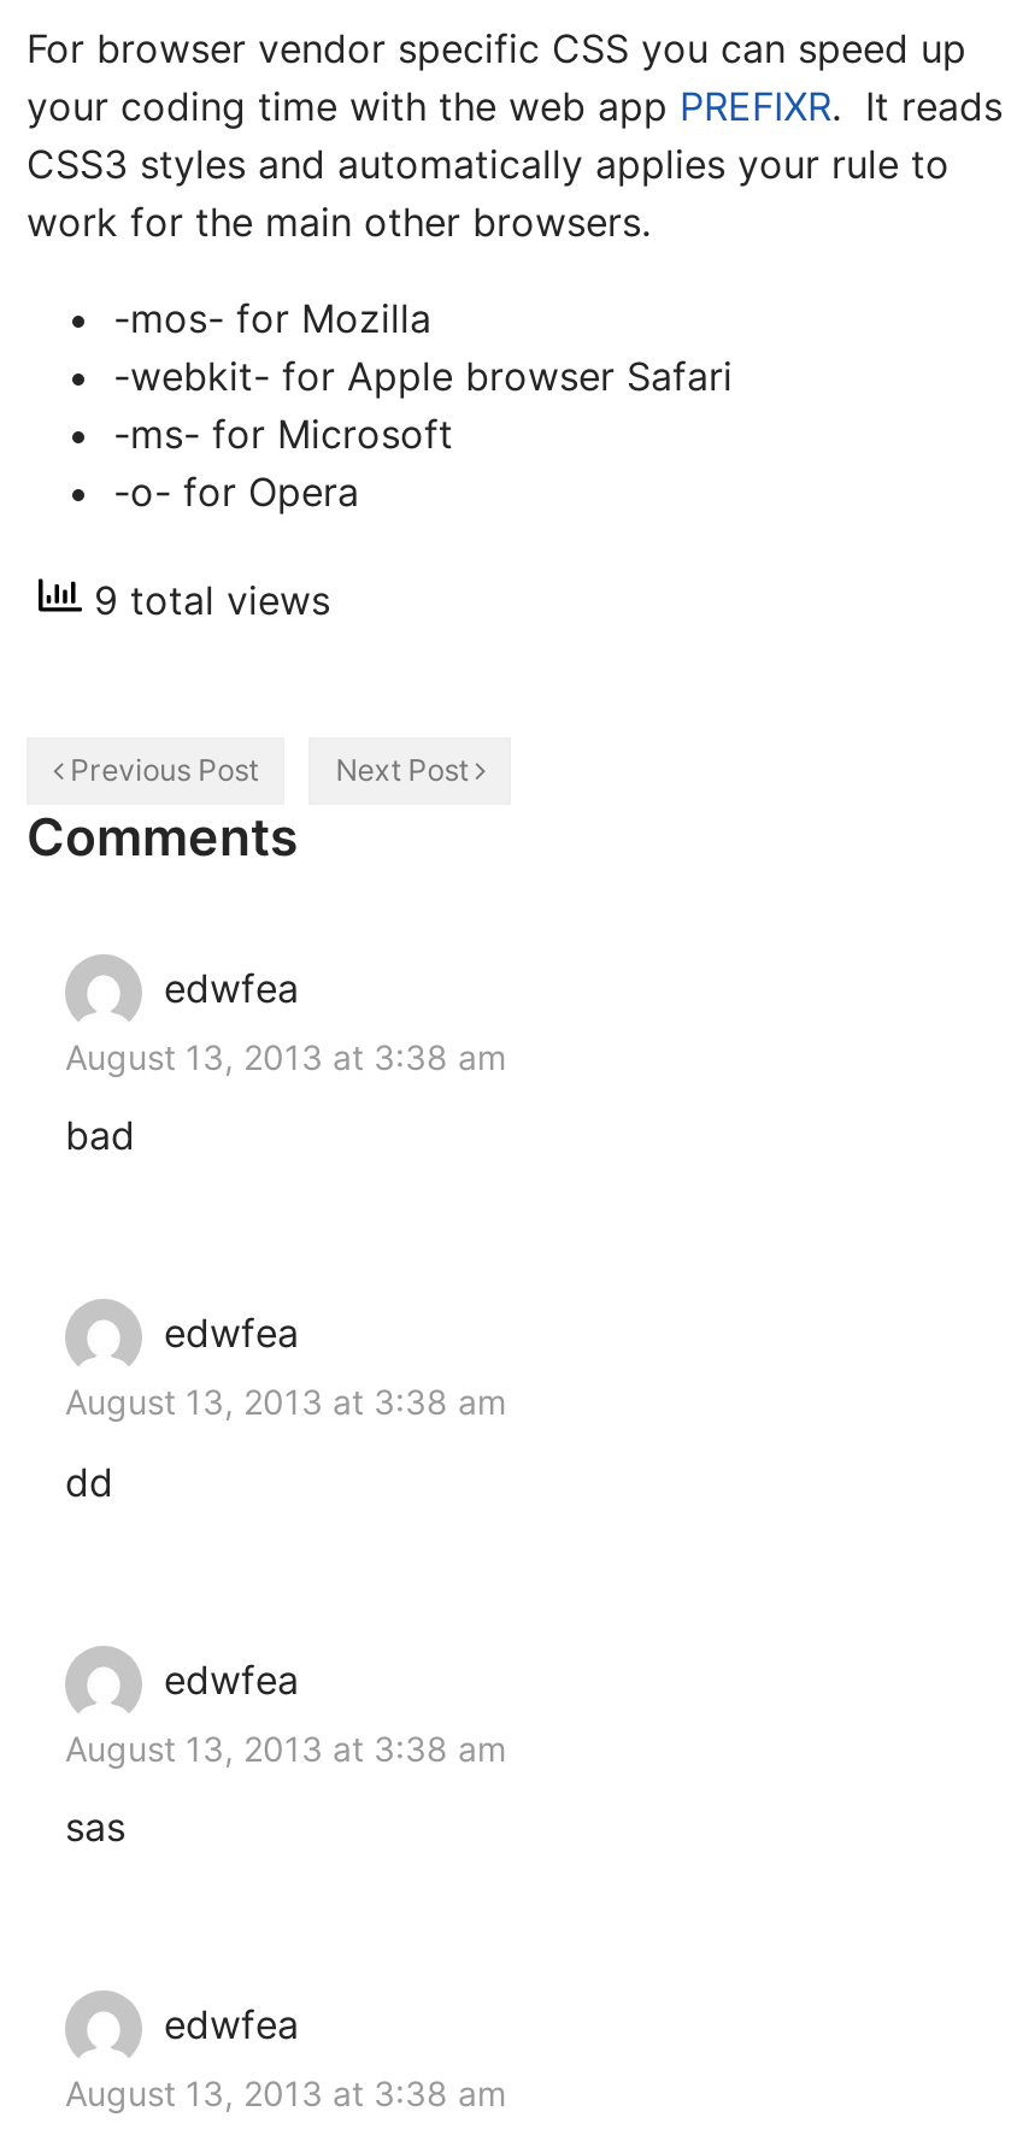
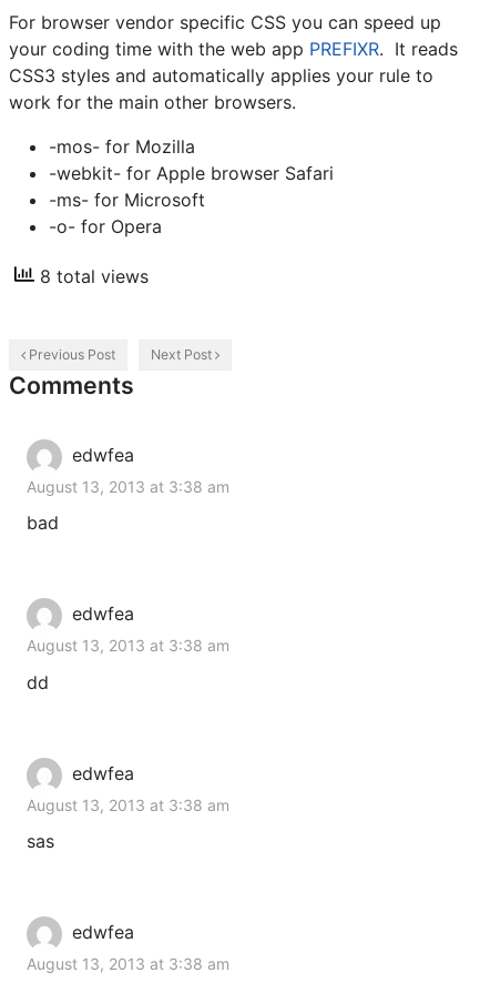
[82,575,330,623] 9 total views -> [34,265,149,287] 8 total views

